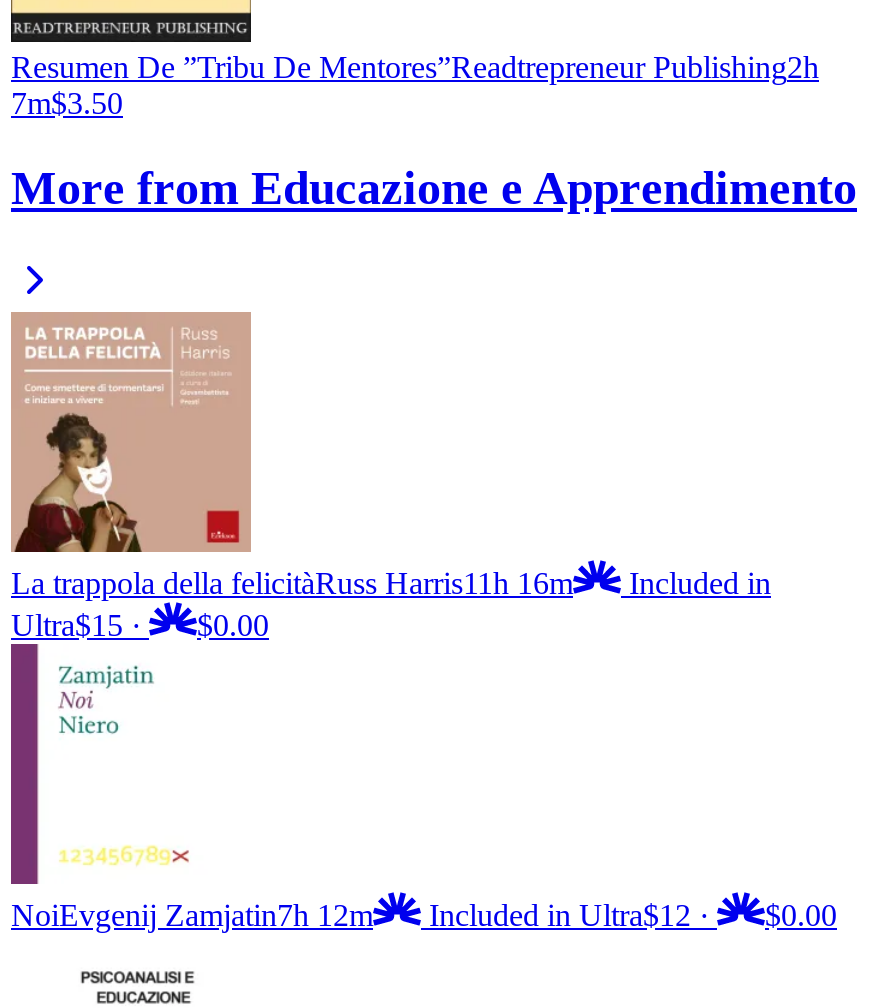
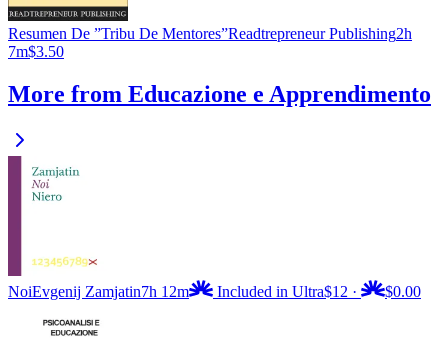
[11,310,771,641] [image] | La trappola della felicitàRuss Harris11h 16m | Included in | Ultra$15 · | $0.00 -> none

